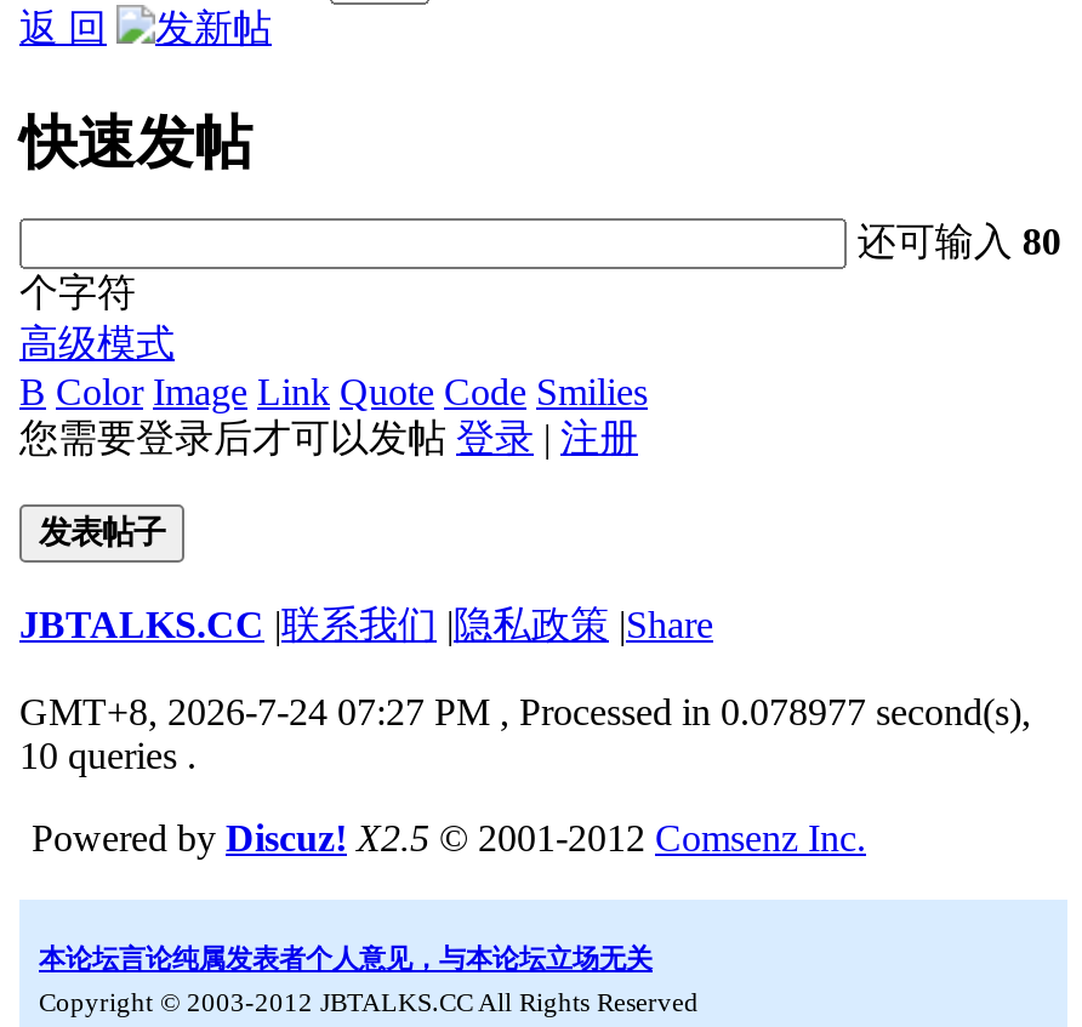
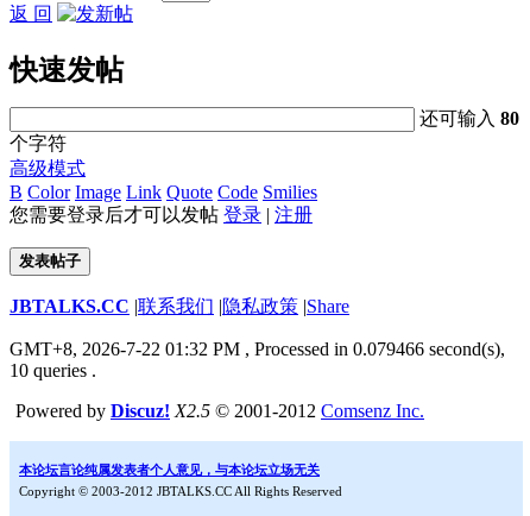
[19,690,1031,732] GMT+8, 2026-7-24 07:27 PM, Processed in 0.078977 second(s), -> [10,338,505,359] GMT+8, 2026-7-22 01:32 PM, Processed in 0.079466 second(s),

